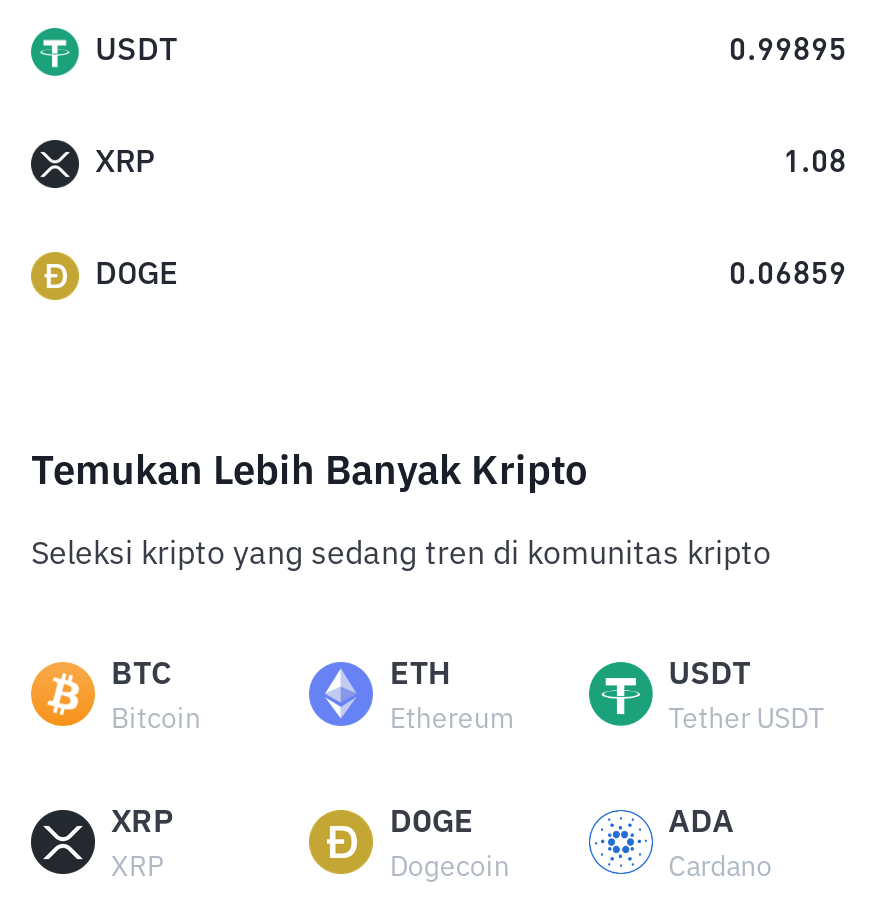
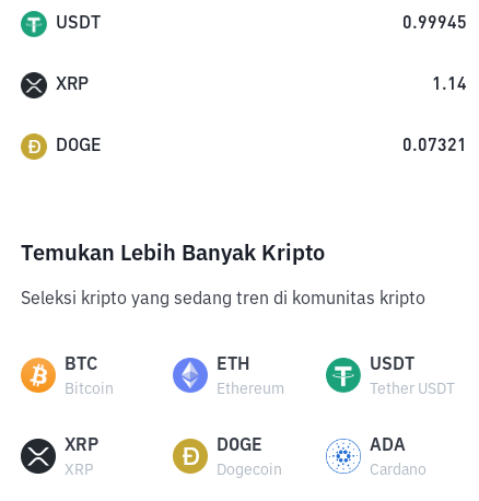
[729,36,847,68] 0.99895 -> [402,15,467,33] 0.99945
[783,148,847,180] 1.08 -> [432,77,467,94] 1.14
[729,260,847,292] 0.06859 -> [402,138,467,155] 0.07321

